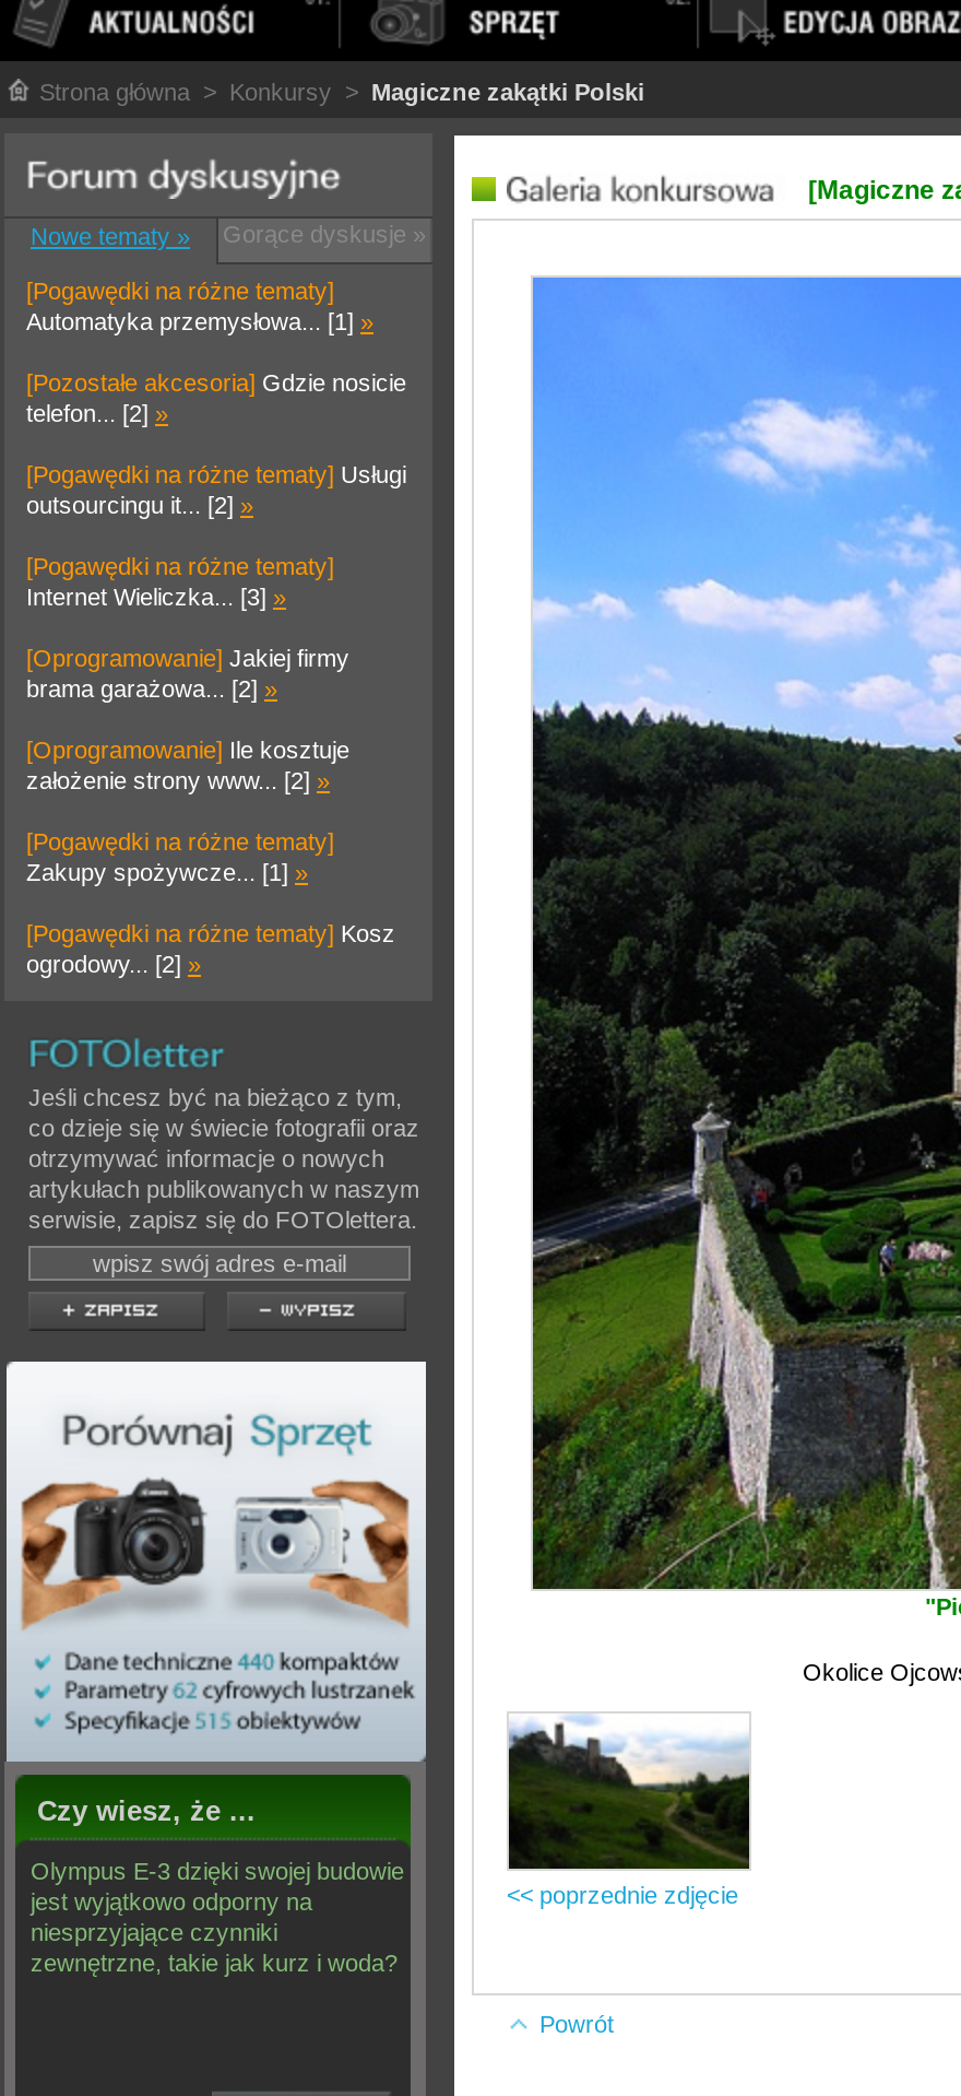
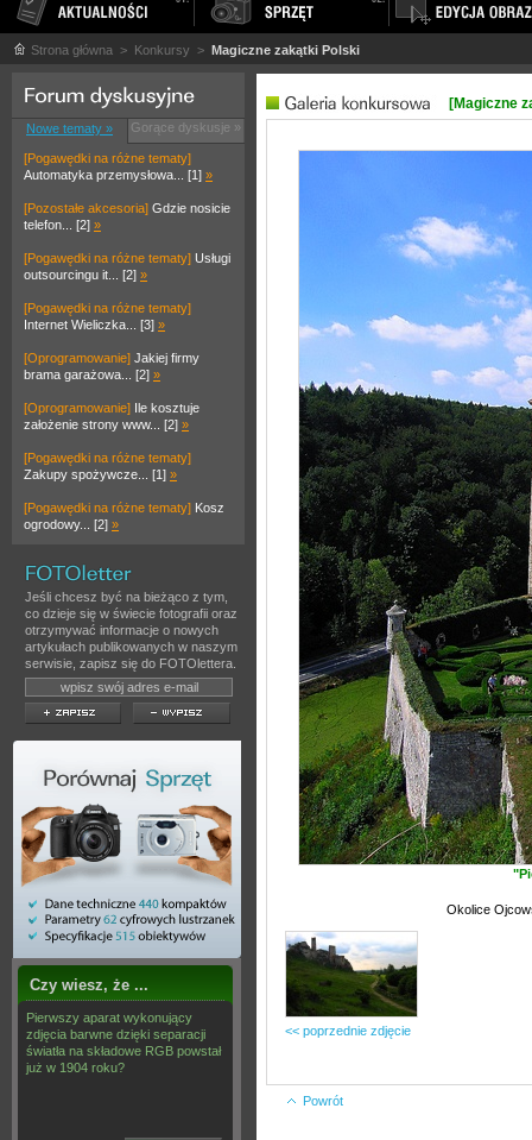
[31,1858,404,1976] Olympus E-3 dzięki swojej budowie | jest wyjątkowo odporny na | niesprzyjające czynniki | zewnętrzne, takie jak kurz i woda? -> [26,1010,221,1075] Pierwszy aparat wykonujący | zdjęcia barwne dzięki separacji | światła na składowe RGB powstał | już w 1904 roku?

